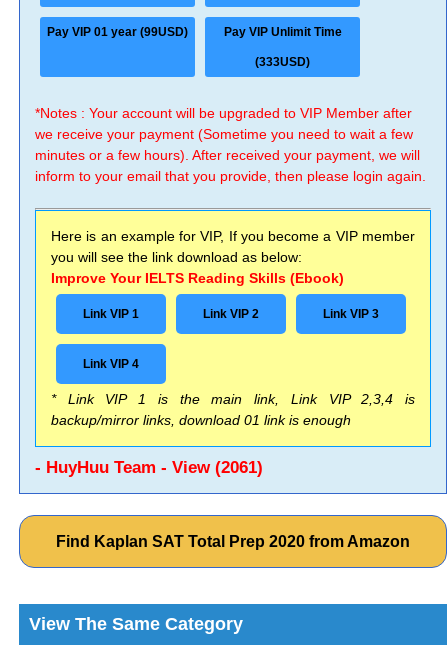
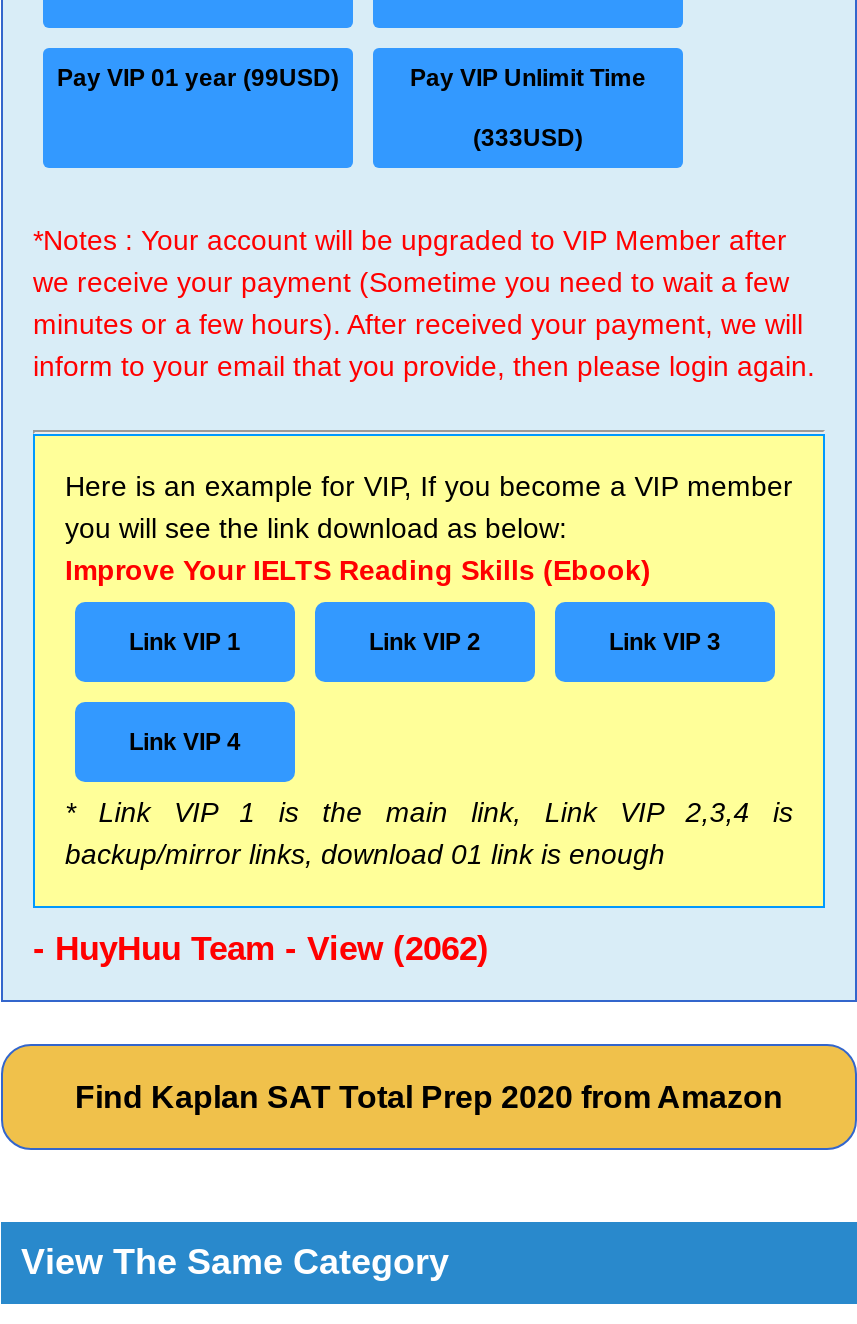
[35,458,263,477] - HuyHuu Team - View (2061) -> [33,930,489,968] - HuyHuu Team - View (2062)

